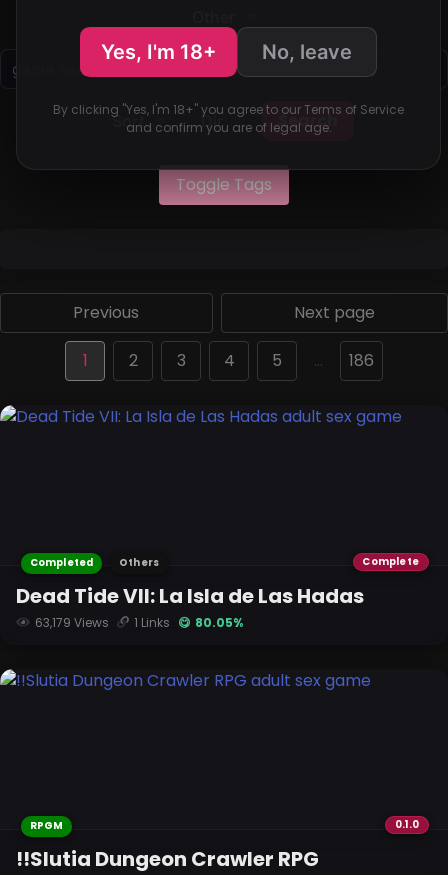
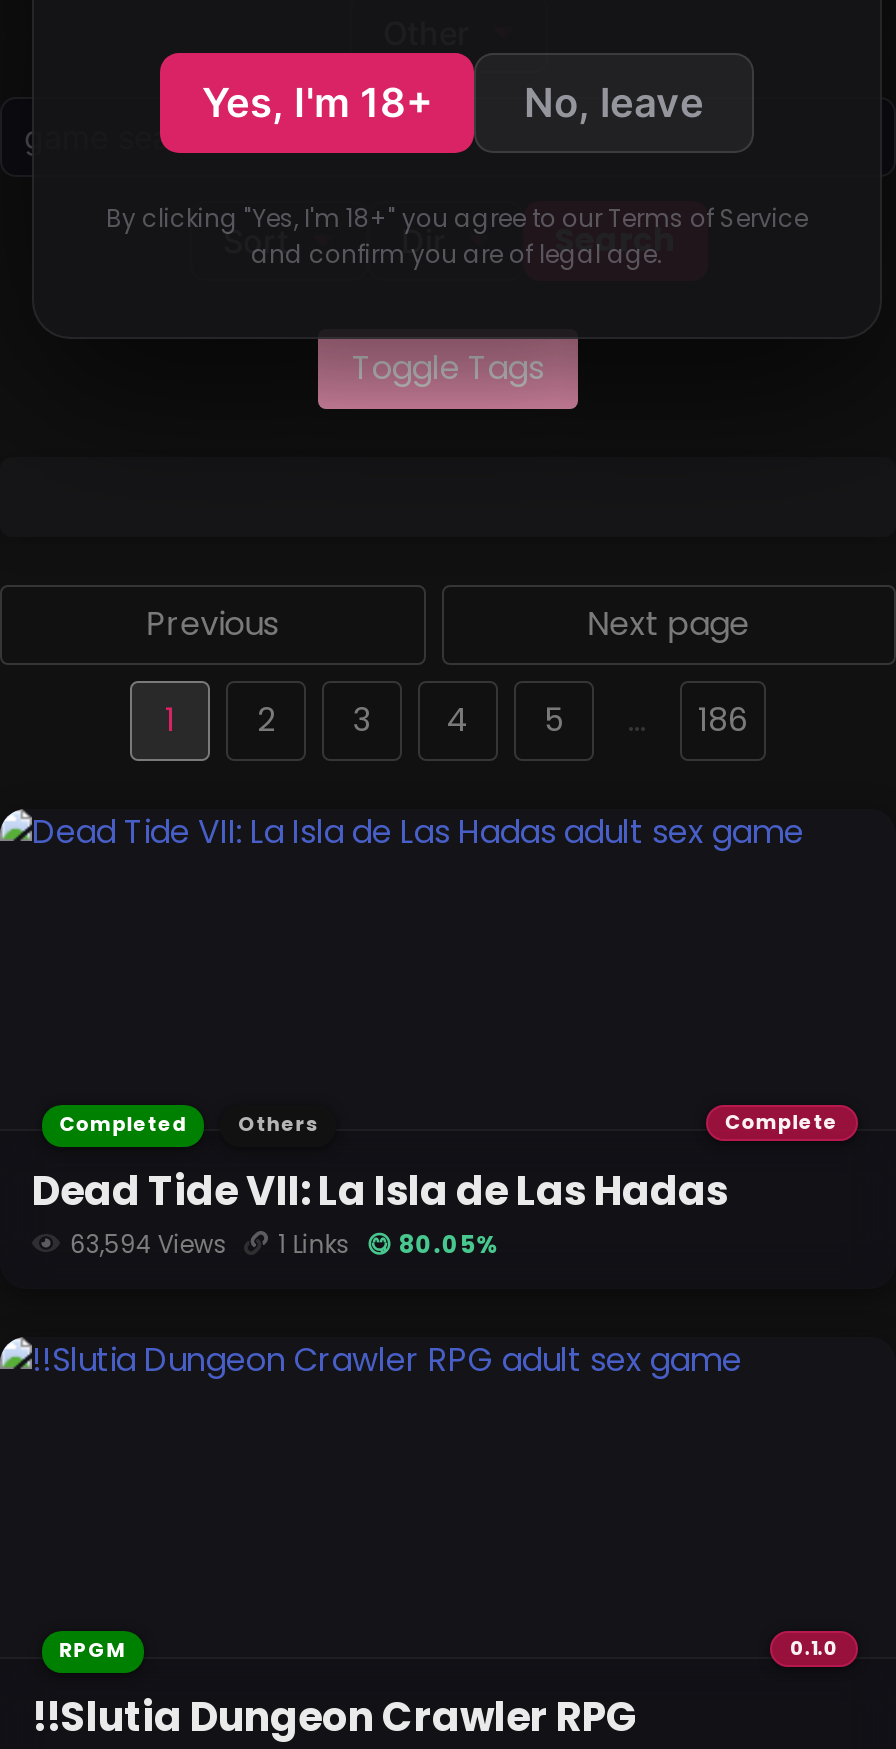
[32,614,109,631] 63,179 Views -> [64,1227,228,1261] 63,594 Views

